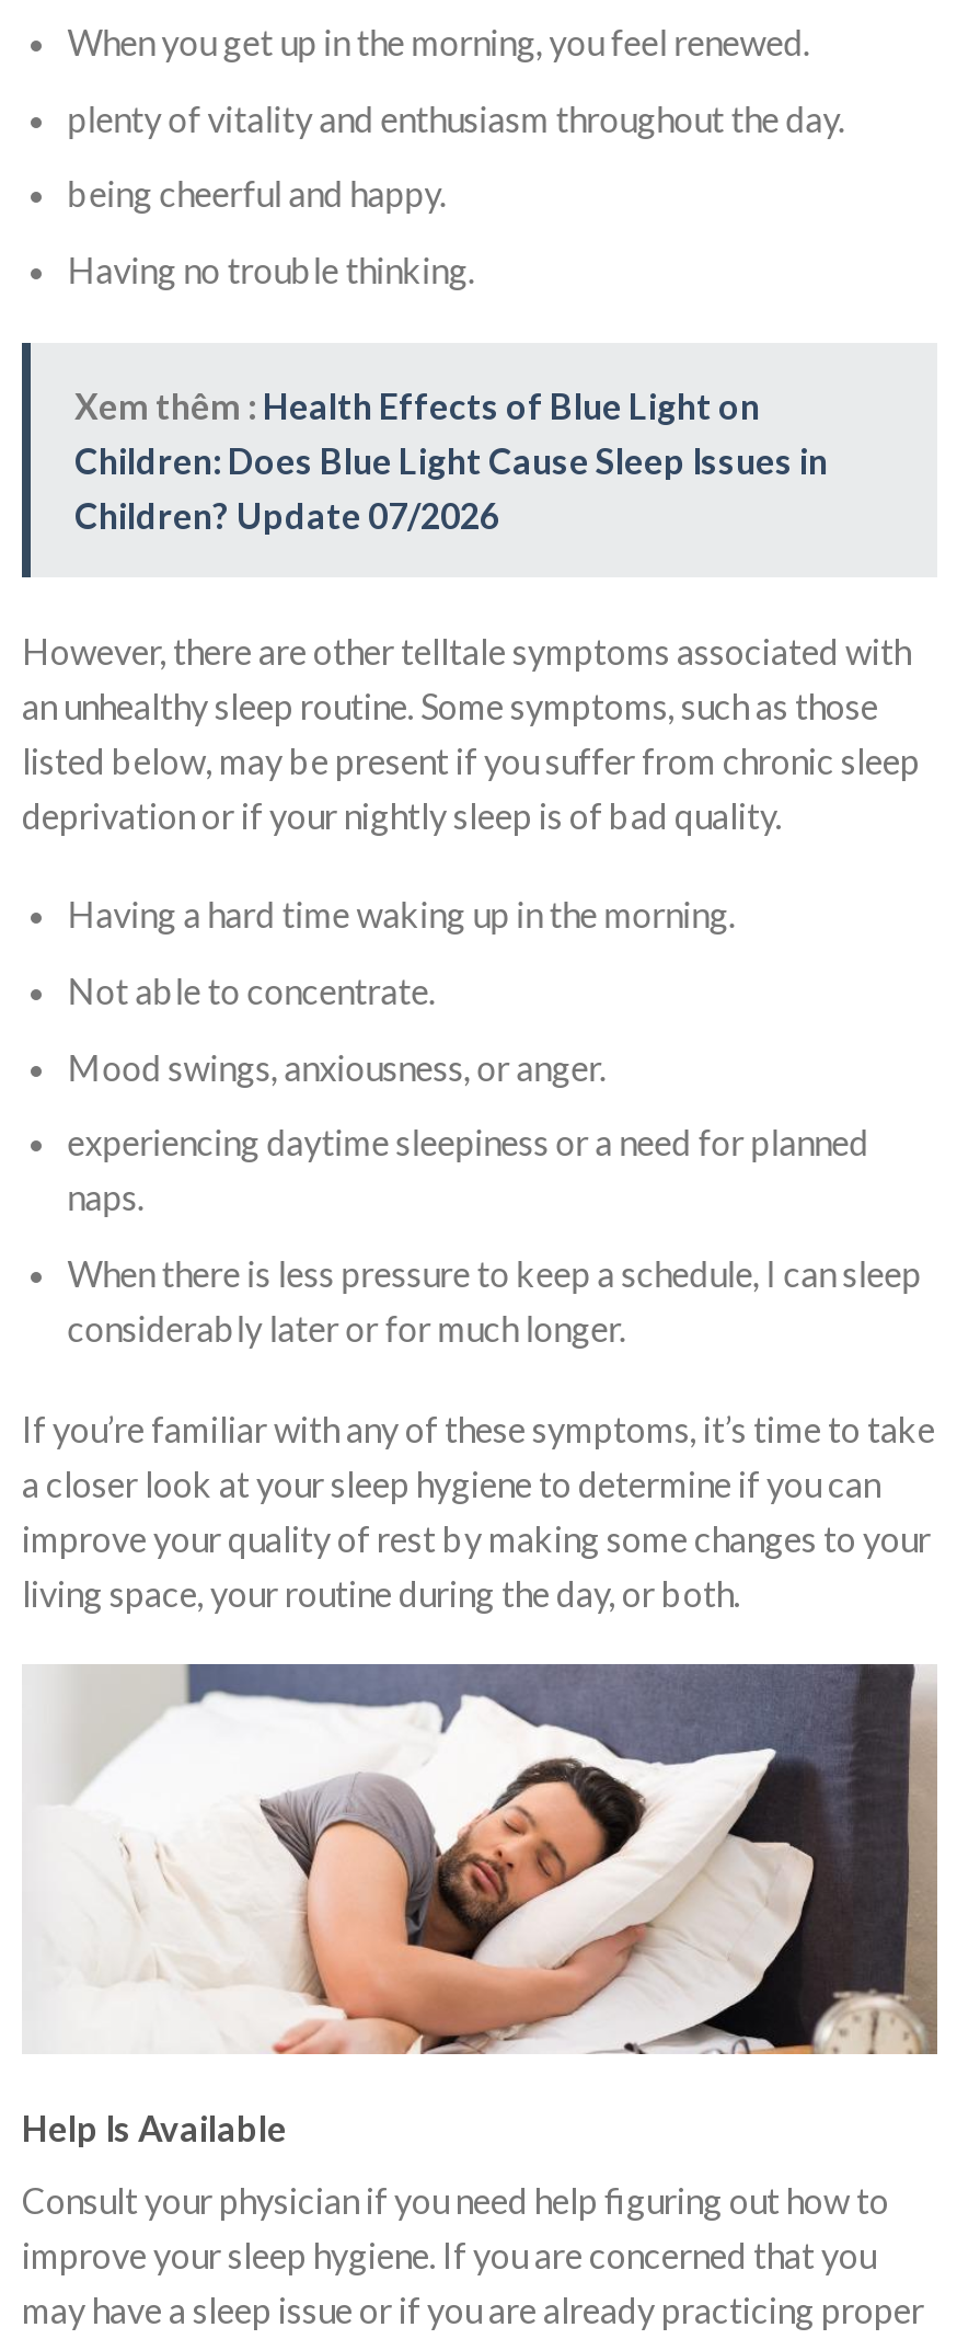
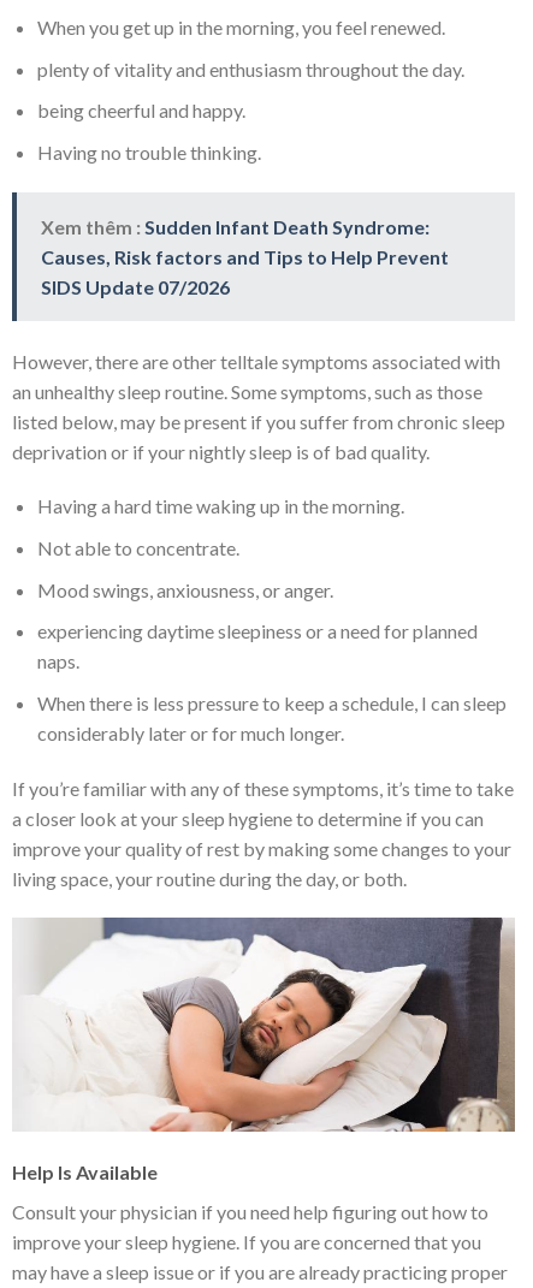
[74,384,828,535] Xem thêm : Health Effects of Blue Light on | Children: Does Blue Light Cause Sleep Issues in | Children? Update 07/2026 -> [41,215,449,298] Xem thêm : Sudden Infant Death Syndrome: | Causes, Risk factors and Tips to Help Prevent | SIDS Update 07/2026

